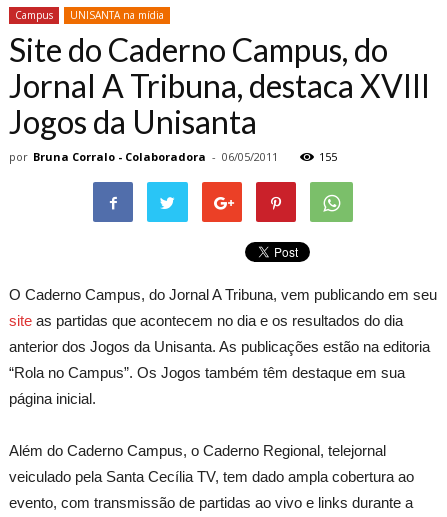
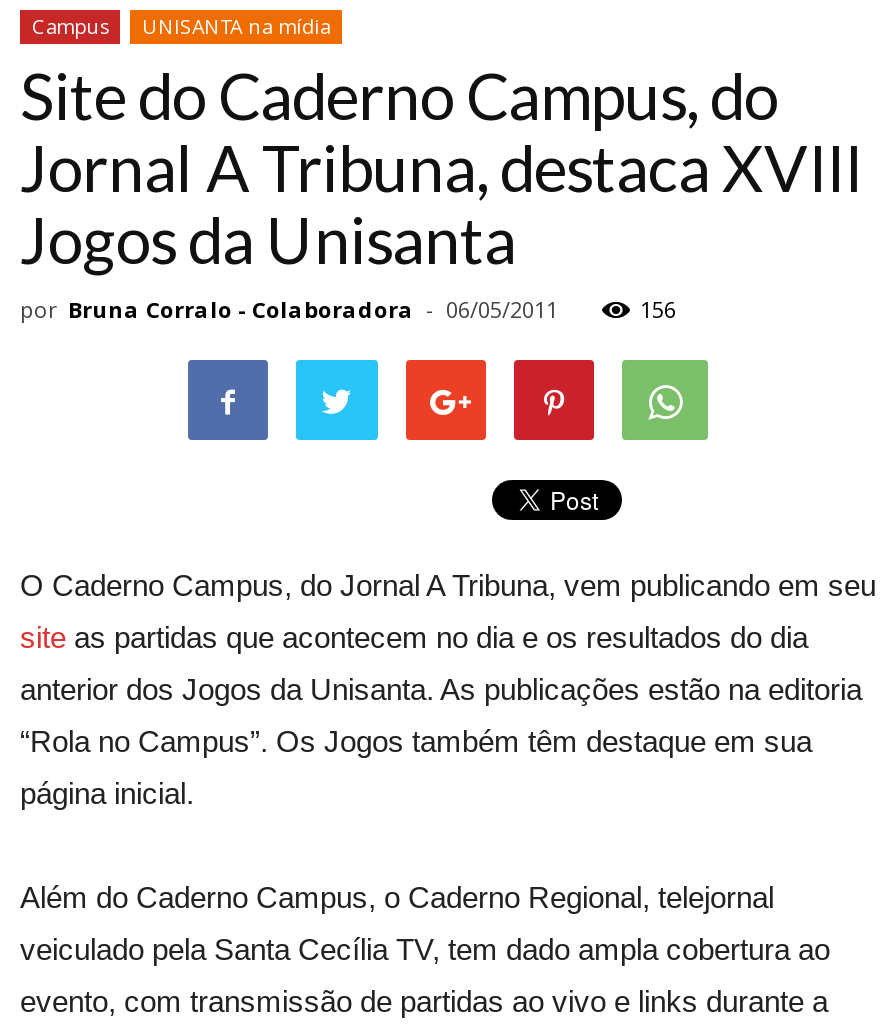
[319,149,337,164] 155 -> [640,294,676,324] 156

